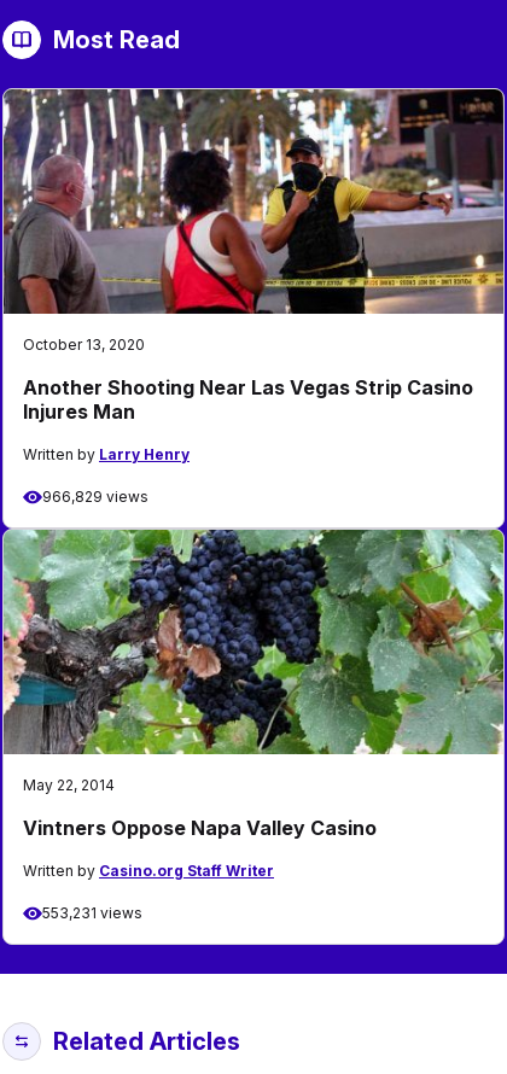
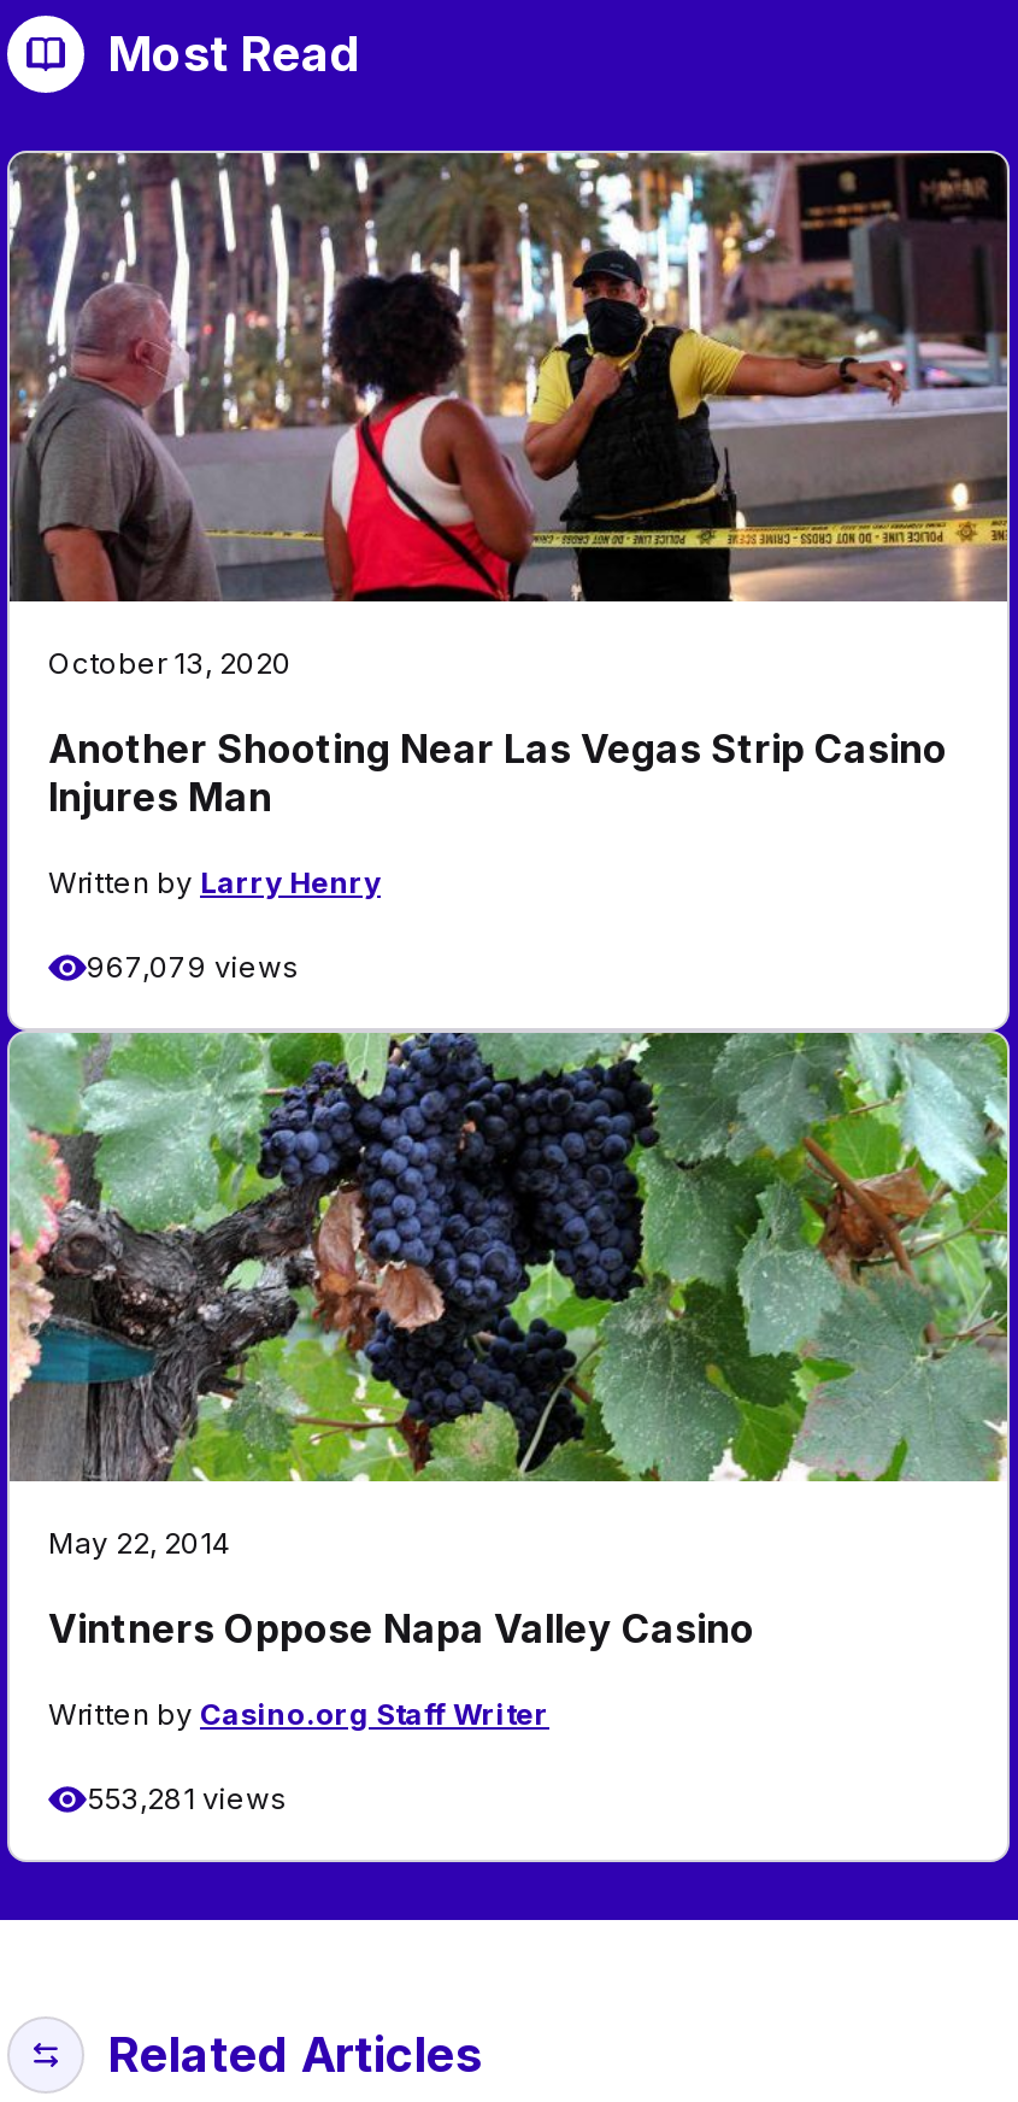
[42,488,148,506] 966,829 views -> [87,949,299,985] 967,079 views
[42,904,142,922] 553,231 views -> [87,1780,287,1816] 553,281 views

